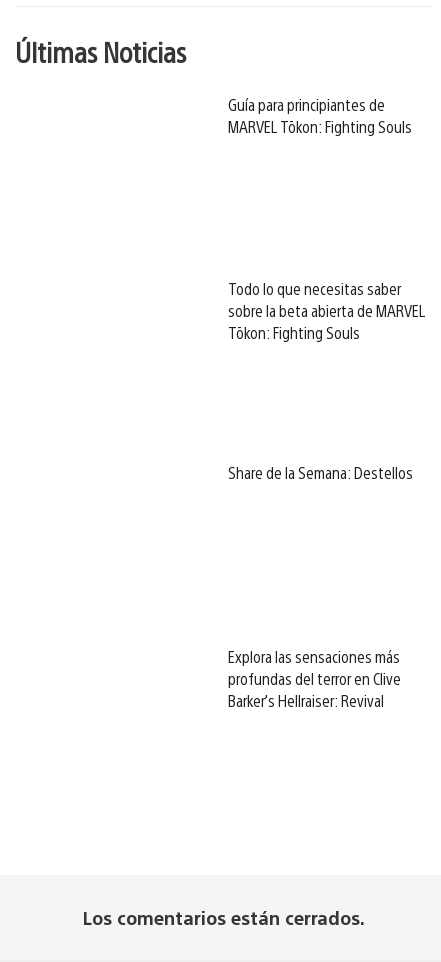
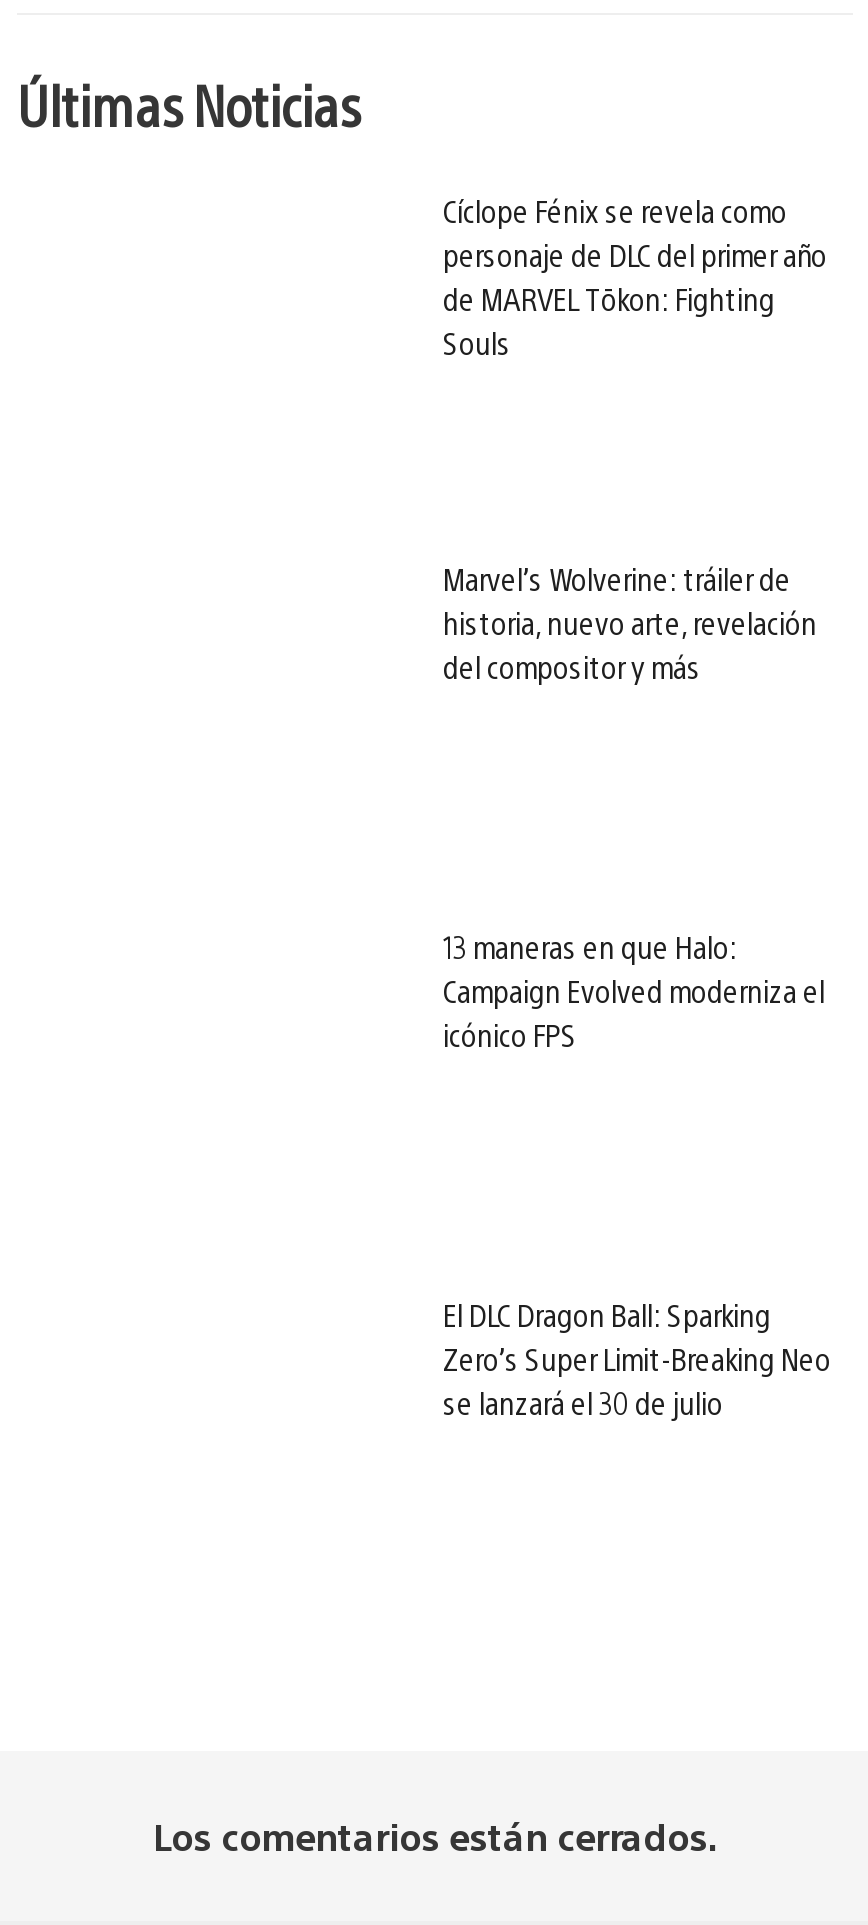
[228,94,412,137] Guía para principiantes de | MARVEL Tōkon: Fighting Souls -> [443,189,827,363] Cíclope Fénix se revela como | personaje de DLC del primer año | de MARVEL Tōkon: Fighting | Souls
[228,278,425,343] Todo lo que necesitas saber | sobre la beta abierta de MARVEL | Tōkon: Fighting Souls -> [443,557,817,687] Marvel’s Wolverine: tráiler de | historia, nuevo arte, revelación | del compositor y más
[228,462,413,483] Share de la Semana: Destellos -> [443,925,825,1055] 13 maneras en que Halo: | Campaign Evolved moderniza el | icónico FPS
[228,646,401,711] Explora las sensaciones más | profundas del terror en Clive | Barker’s Hellraiser: Revival -> [443,1293,831,1423] El DLC Dragon Ball: Sparking | Zero’s Super Limit-Breaking Neo | se lanzará el 30 de julio

